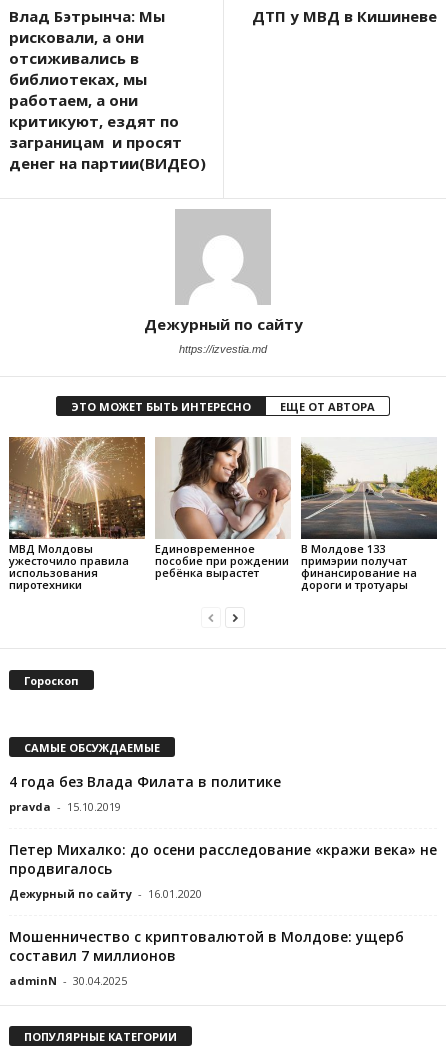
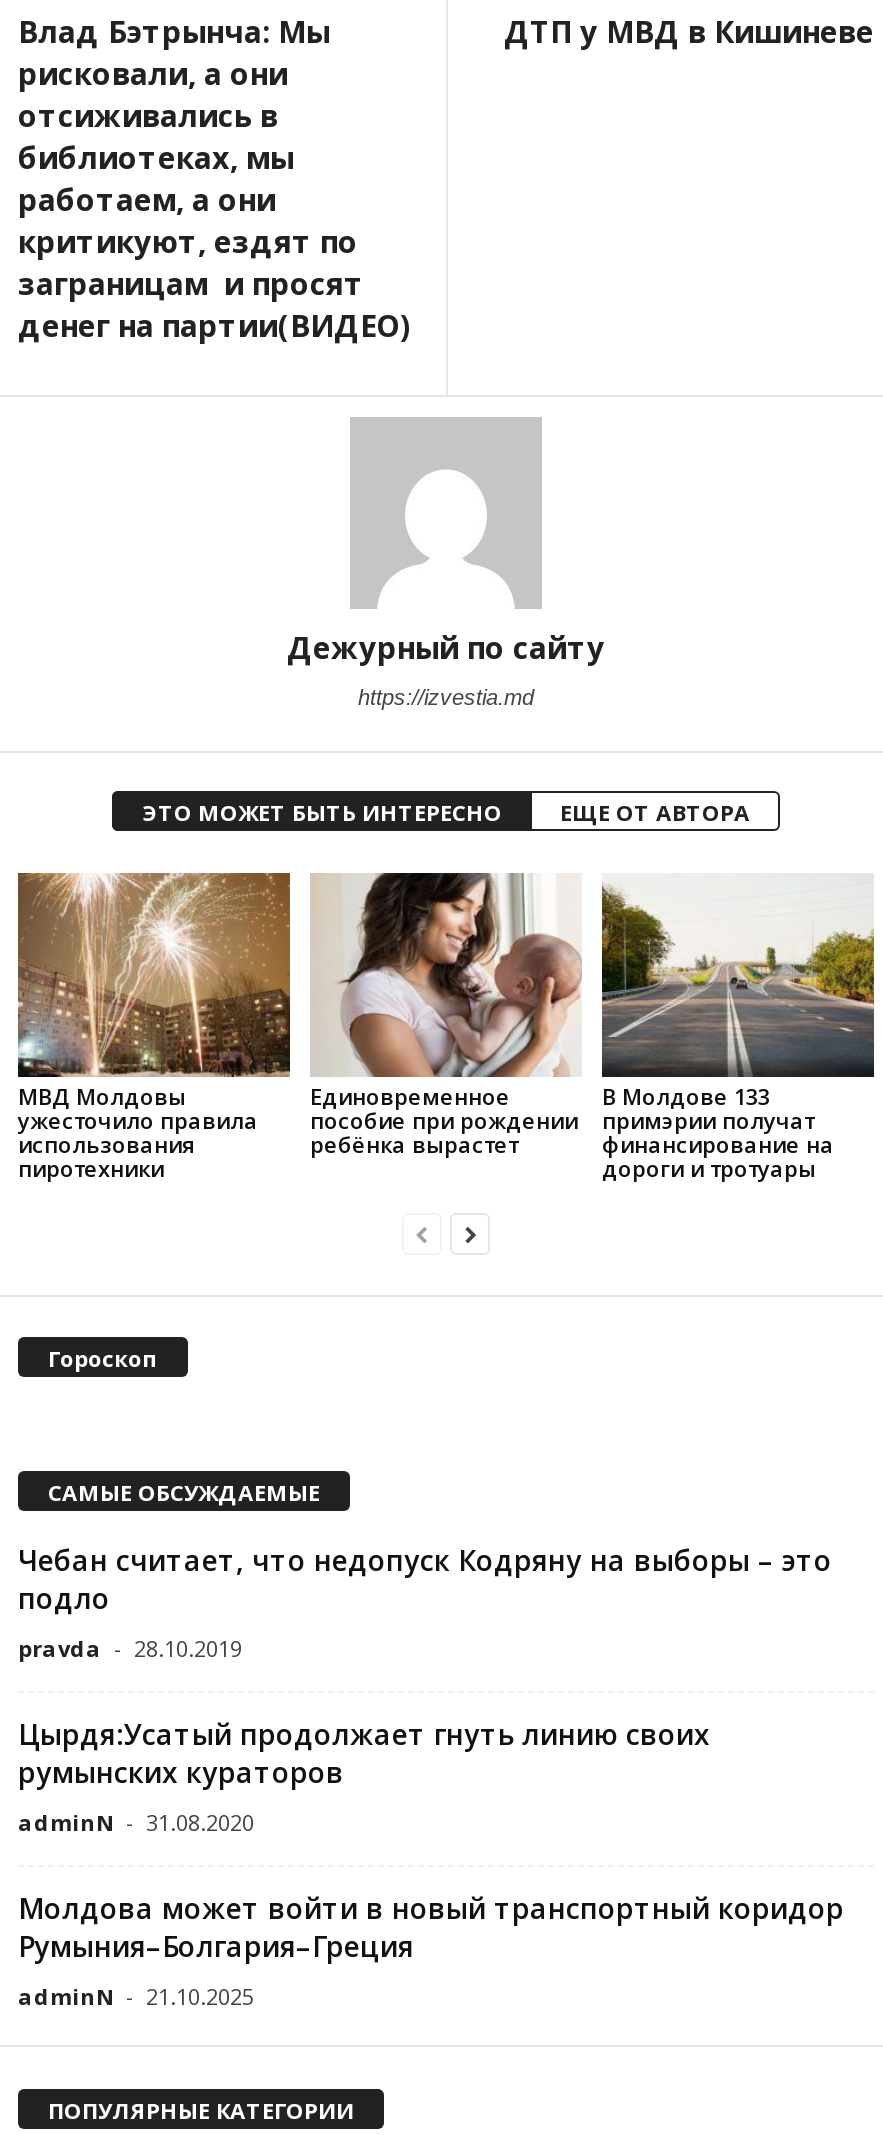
[9,771,281,813] 4 года без Влада Филата в политике | pravda - 15.10.2019 -> [18,1542,832,1664] Чебан считает, что недопуск Кодряну на выборы – это | подло | pravda - 28.10.2019
[9,839,437,900] Петер Михалко: до осени расследование «кражи века» не | продвигалось | Дежурный по сайту - 16.01.2020 -> [18,1716,710,1838] Цырдя:Усатый продолжает гнуть линию своих | румынских кураторов | adminN - 31.08.2020
[9,926,404,987] Мошенничество с криптовалютой в Молдове: ущерб | составил 7 миллионов | adminN - 30.04.2025 -> [18,1890,844,2012] Молдова может войти в новый транспортный коридор | Румыния–Болгария–Греция | adminN - 21.10.2025

